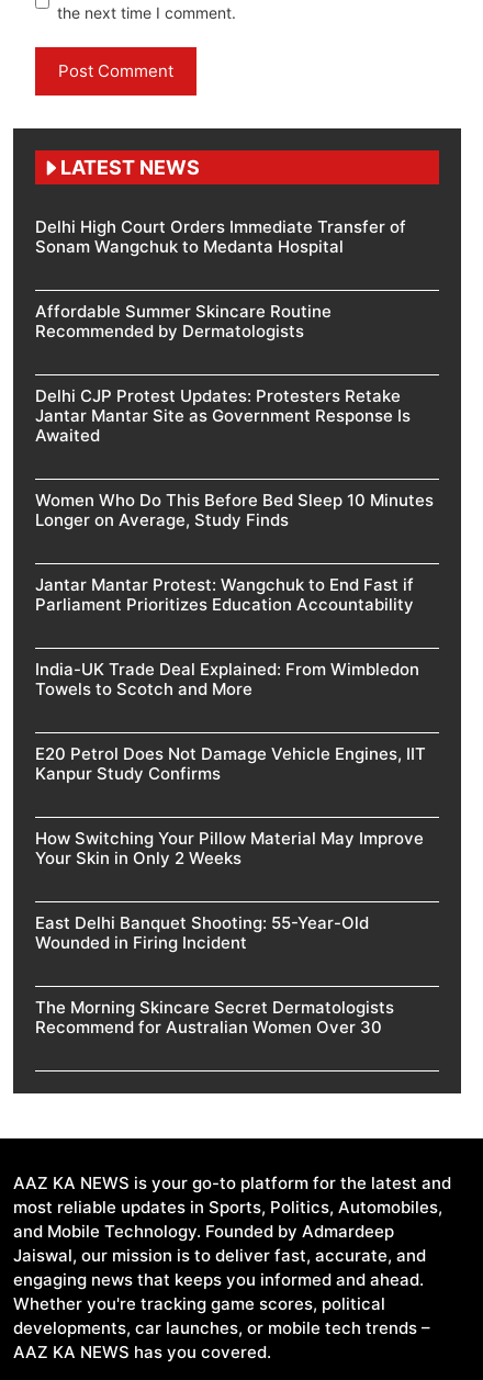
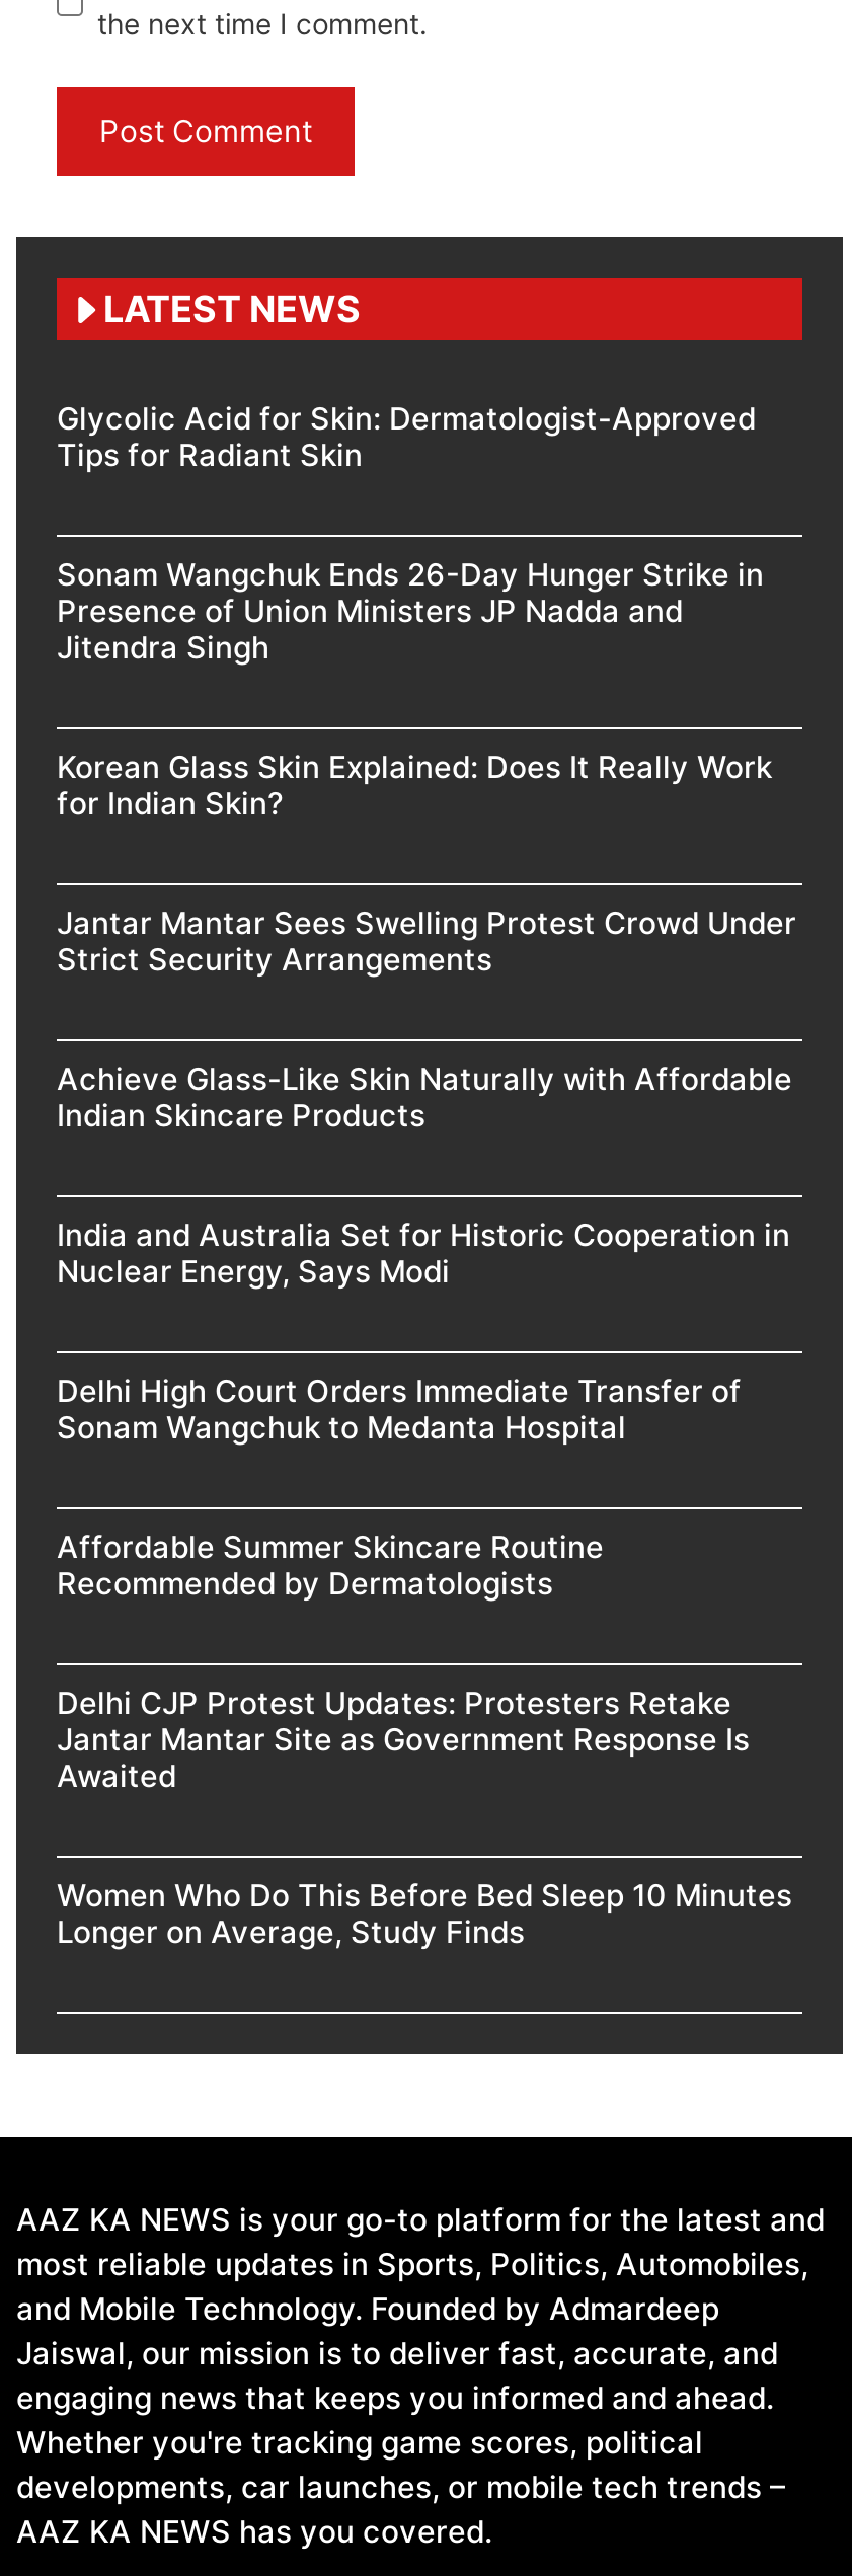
none -> [57,399,796,1291] Glycolic Acid for Skin: Dermatologist-Approved | Tips for Radiant Skin | Sonam Wangchuk Ends 26-Day Hunger Strike in | Presence of Union Ministers JP Nadda and | Jitendra Singh | Korean Glass Skin Explained: Does It Really Work | for Indian Skin? | Jantar Mantar Sees Swelling Protest Crowd Under | Strict Security Arrangements | Achieve Glass-Like Skin Naturally with Affordable | Indian Skincare Products | India and Australia Set for Historic Cooperation in | Nuclear Energy, Says Modi
moved [35,216,434,530] -> [57,1372,792,1951]: Delhi High Court Orders Immediate Transfer of | Sonam Wangchuk to Medanta Hospital | Affordable Summer Skincare Routine | ... | Women Who Do This Before Bed Sleep 10 Minutes | Longer on Average, Study Finds
[35,574,426,1038] Jantar Mantar Protest: Wangchuk to End Fast if | Parliament Prioritizes Education Accountability | India-UK Trade Deal Explained: From Wimbledon | Towels to Scotch and More | E20 Petrol Does Not Damage Vehicle Engines, IIT | Kanpur Study Confirms | How Switching Your Pillow Material May Improve | Your Skin in Only 2 Weeks | East Delhi Banquet Shooting: 55-Year-Old | Wounded in Firing Incident | The Morning Skincare Secret Dermatologists | Recommend for Australian Women Over 30 -> none

